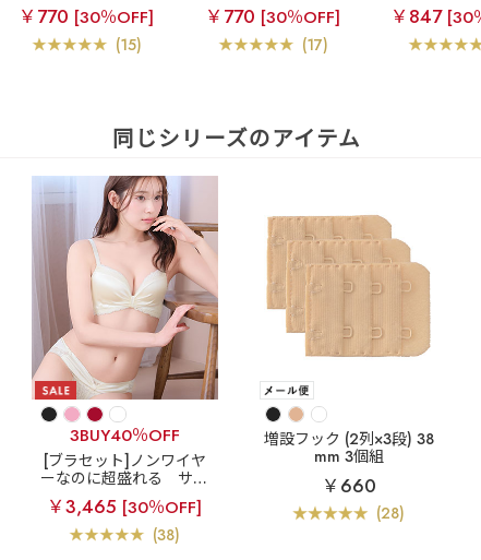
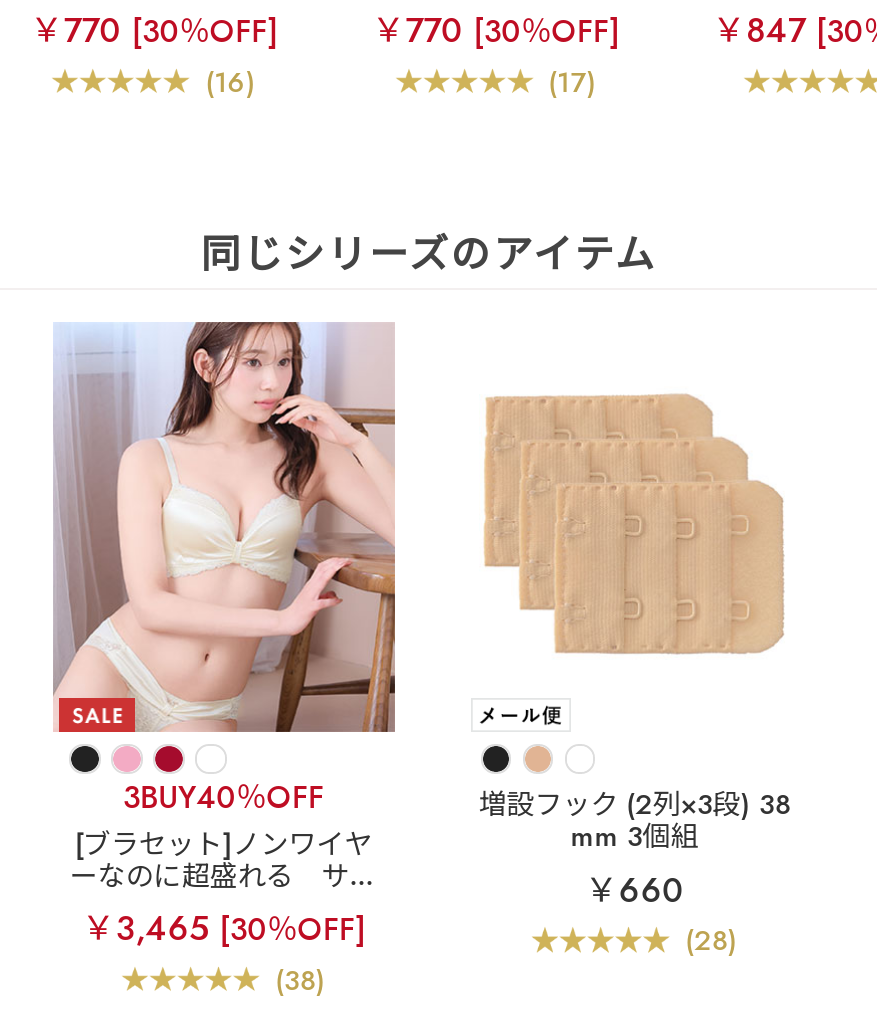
[116,33,142,55] (15) -> [206,61,256,101] (16)

